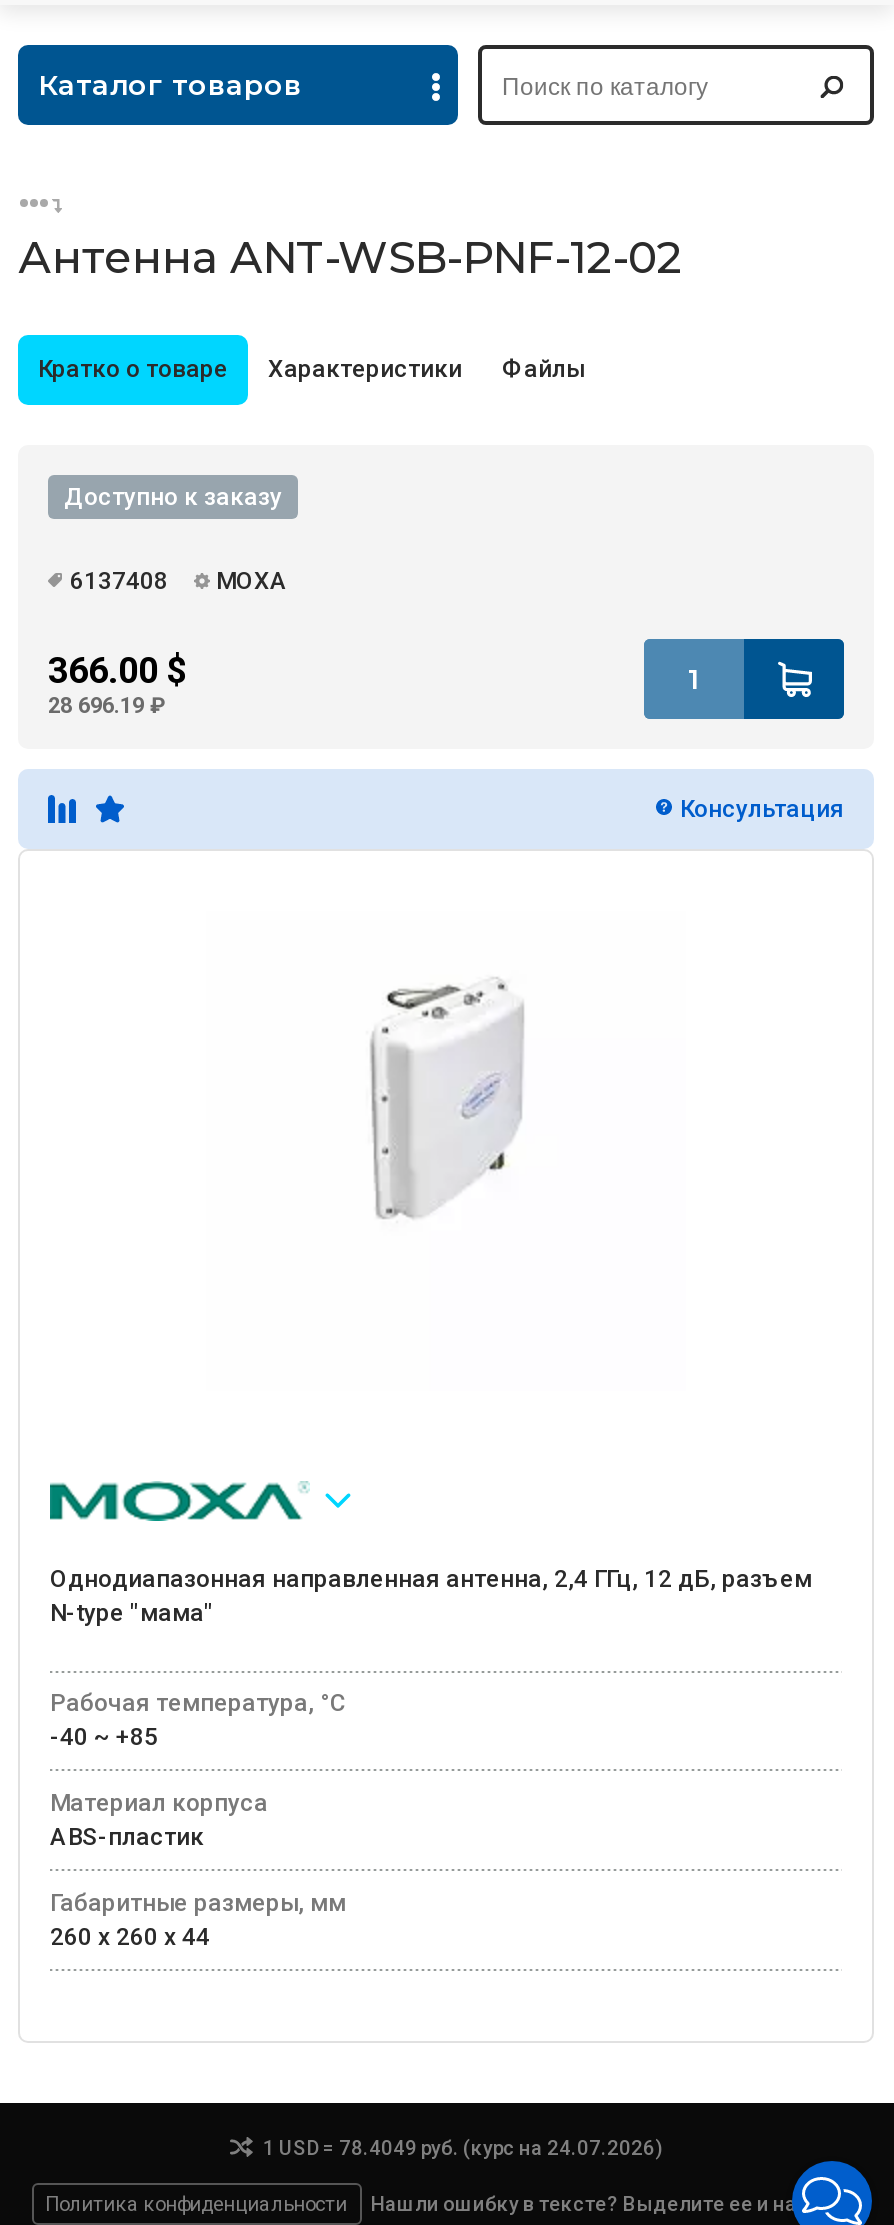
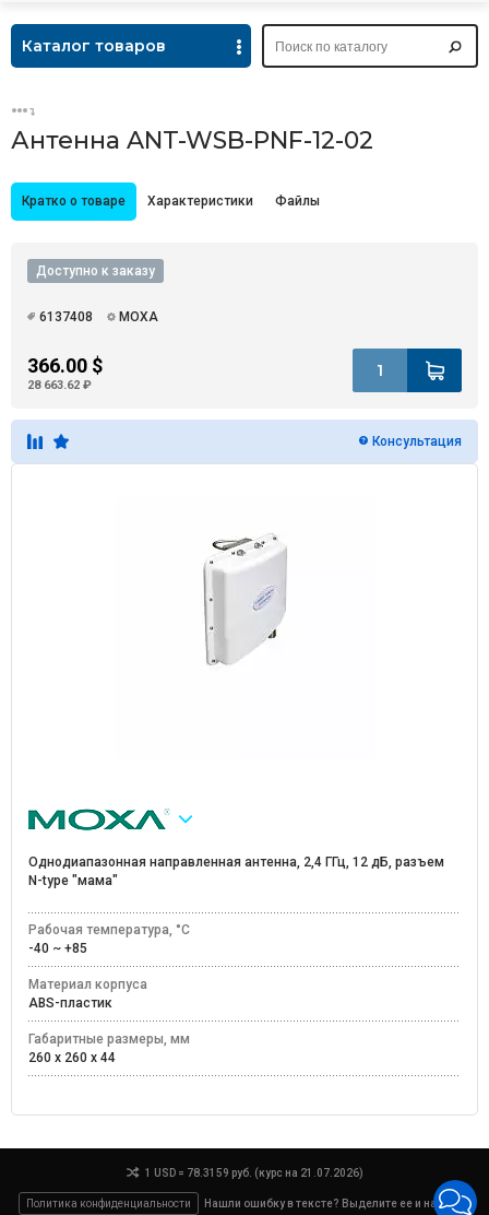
[48,693,166,719] 28 696.19 ₽ -> [27,378,92,392] 28 663.62 ₽
[263,2137,663,2159] 1 USD = 78.4049 руб. (курс на 24.07.2026) -> [145,1167,363,1179] 1 USD = 78.3159 руб. (курс на 21.07.2026)

